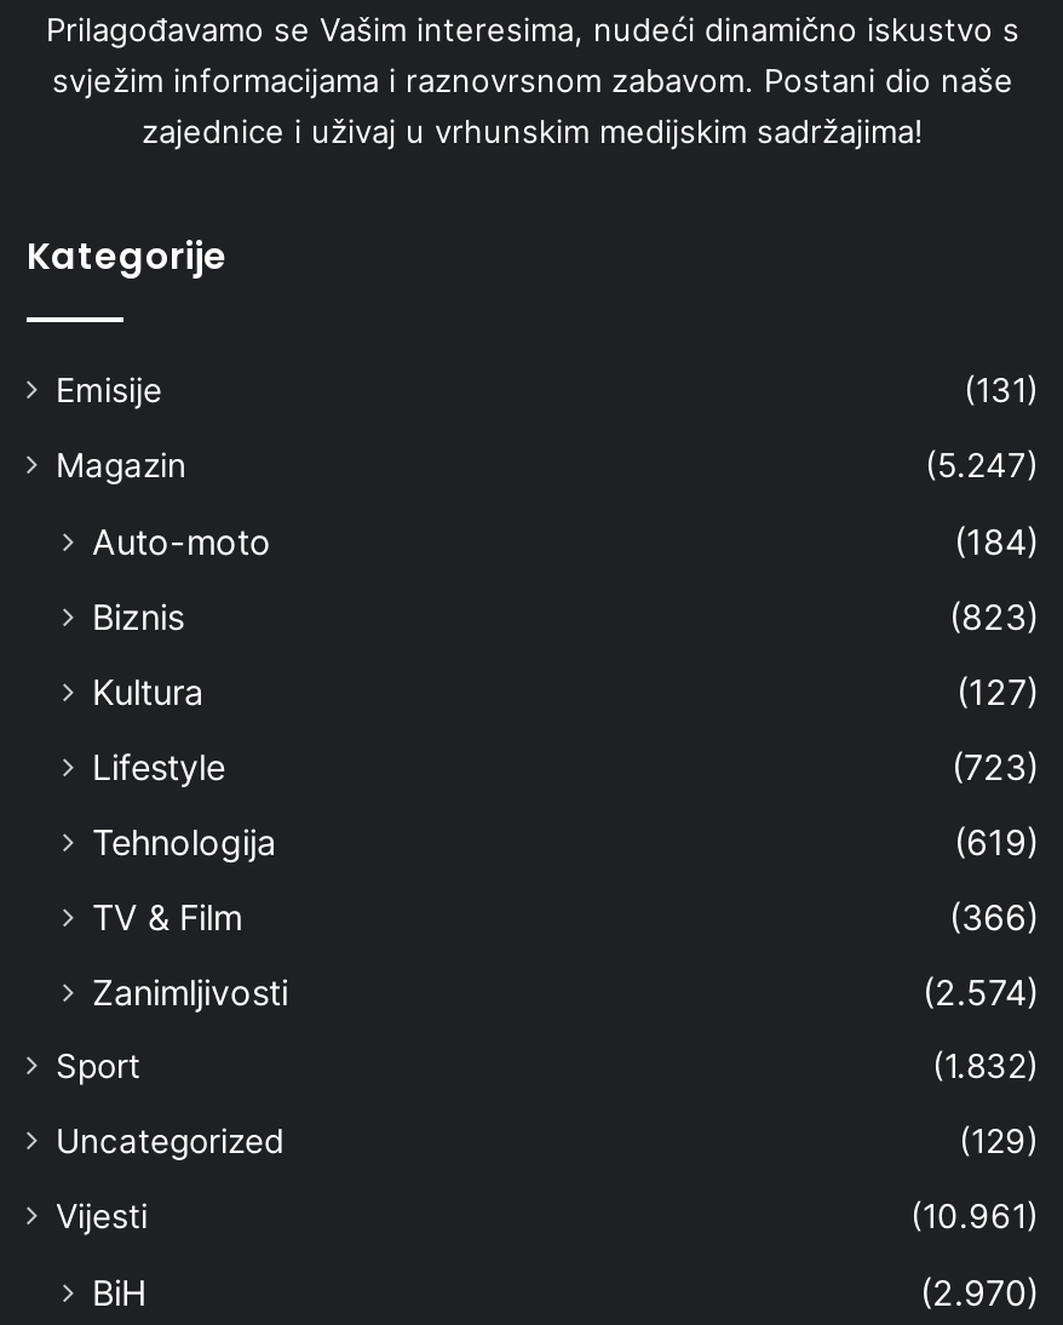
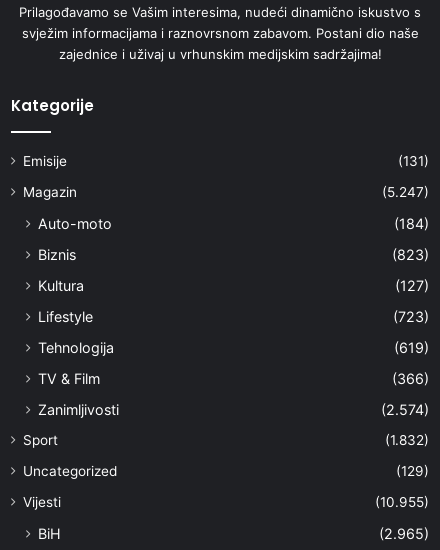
[910,1196,1039,1235] (10.961) -> [375,494,429,510] (10.955)
[920,1271,1039,1312] (2.970) -> [379,525,429,542] (2.965)

